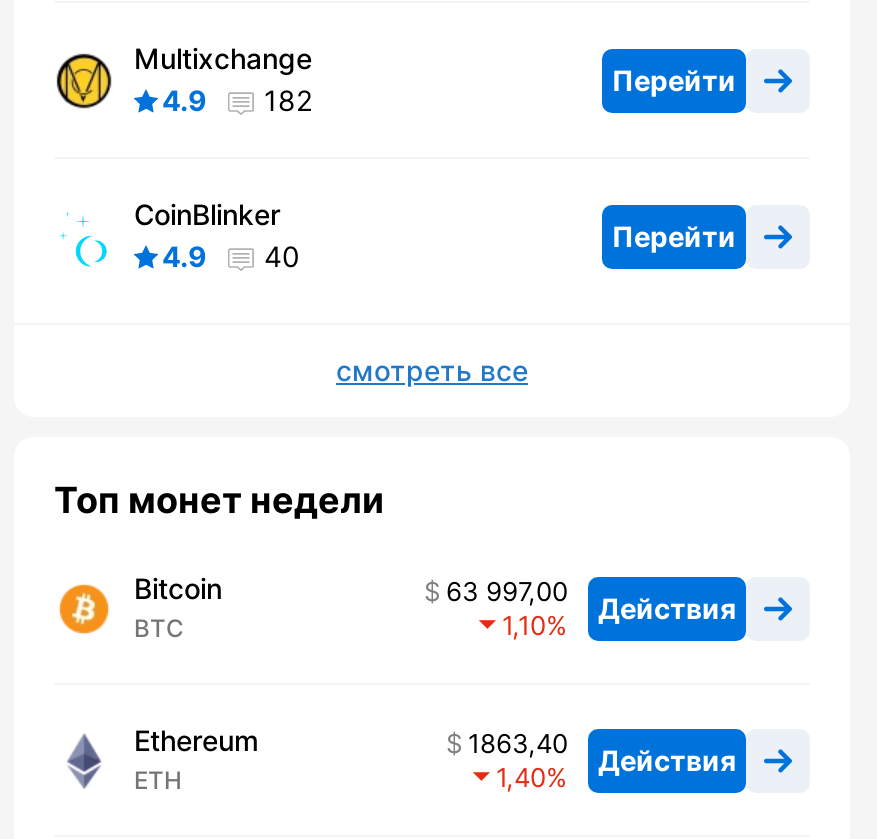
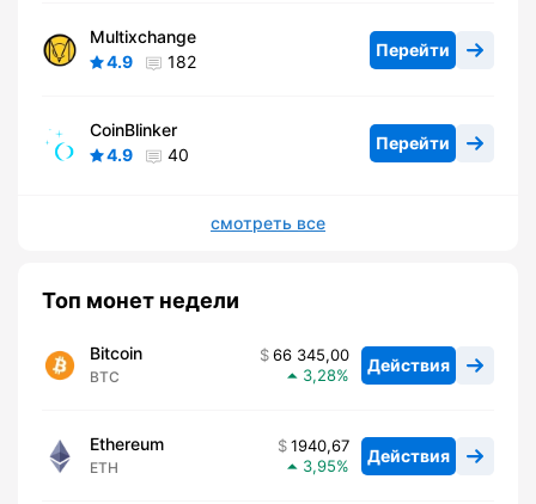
[446,576,736,625] 63 997,00 Действия -> [273,346,450,375] 66 345,00 Действия
[502,610,546,642] 1,10 -> [303,366,336,385] 3,28
[468,728,736,777] 1863,40 Действия -> [291,436,450,466] 1940,67 Действия
[496,762,546,794] 1,40 -> [303,457,336,476] 3,95

